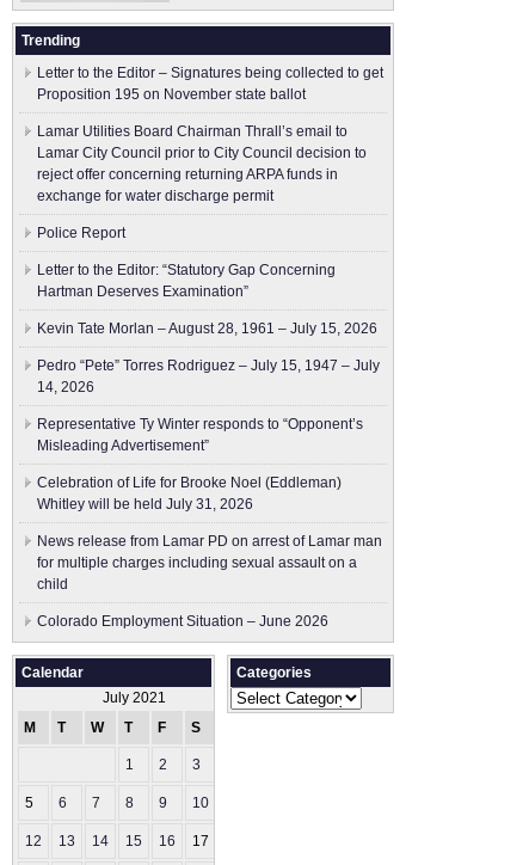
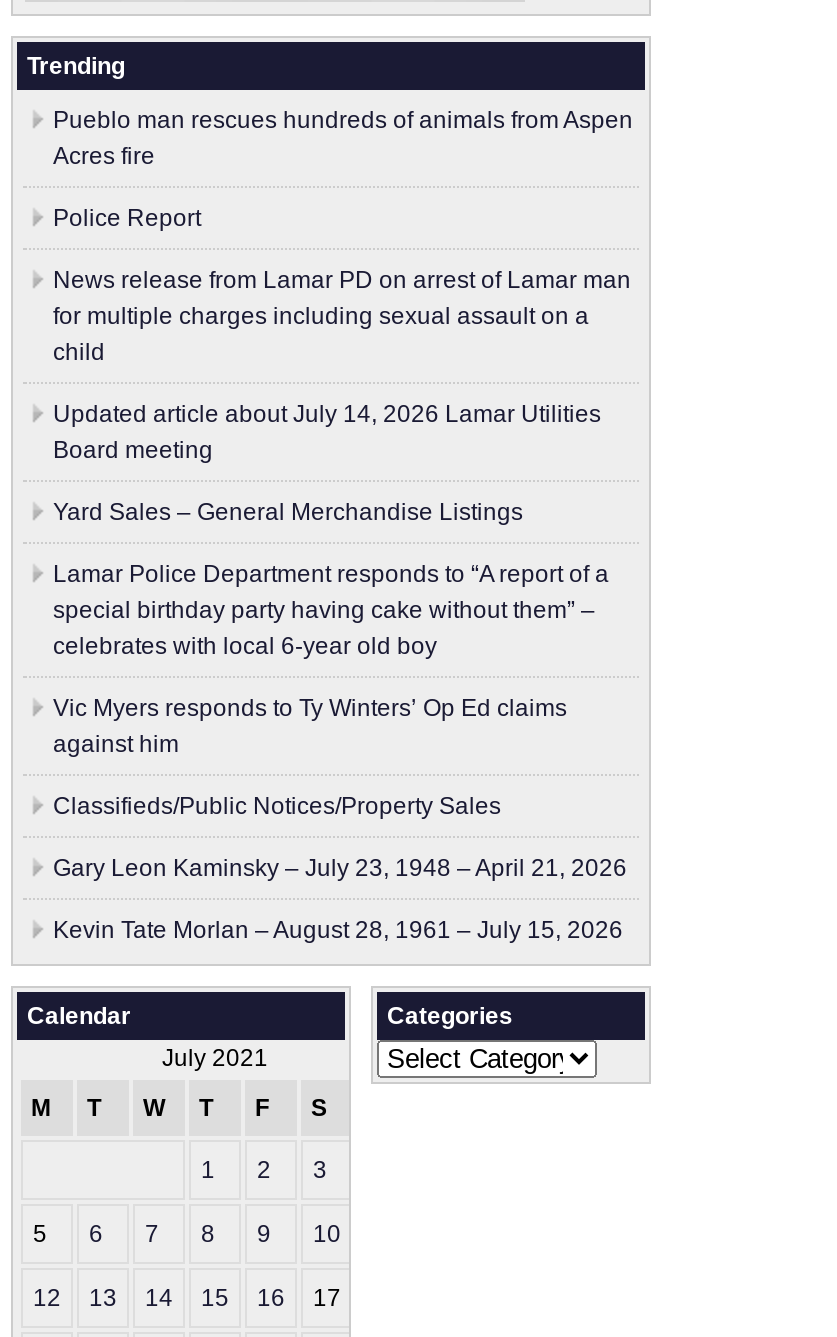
[37,65,383,204] Letter to the Editor – Signatures being collected to get | Proposition 195 on November state ballot | Lamar Utilities Board Chairman Thrall’s email to | Lamar City Council prior to City Council decision to | reject offer concerning returning ARPA funds in | exchange for water discharge permit -> [53,106,633,170] Pueblo man rescues hundreds of animals from Aspen | Acres fire
moved [37,225,125,241] -> [53,204,201,232]: Police Report
[37,262,380,513] Letter to the Editor: “Statutory Gap Concerning | Hartman Deserves Examination” | Pedro “Pete” Torres Rodriguez – July 15, 1947 – July | 14, 2026 | Representative Ty Winter responds to “Opponent’s | Misleading Advertisement” | Celebration of Life for Brooke Noel (Eddleman) | Whitley will be held July 31, 2026 -> none
moved [37,320,377,337] -> [53,916,623,944]: Kevin Tate Morlan – August 28, 1961 – July 15, 2026
moved [37,533,382,593] -> [53,266,631,366]: News release from Lamar PD on arrest of Lamar man | for multiple charges including sexual assault on a | child
[37,613,328,630] Colorado Employment Situation – June 2026 -> [53,400,627,882] Updated article about July 14, 2026 Lamar Utilities | Board meeting | Yard Sales – General Merchandise Listings | Lamar Police Department responds to “A report of a | special birthday party having cake without them” – | celebrates with local 6-year old boy | Vic Myers responds to Ty Winters’ Op Ed claims | against him | Classifieds/Public Notices/Property Sales | Gary Leon Kaminsky – July 23, 1948 – April 21, 2026

